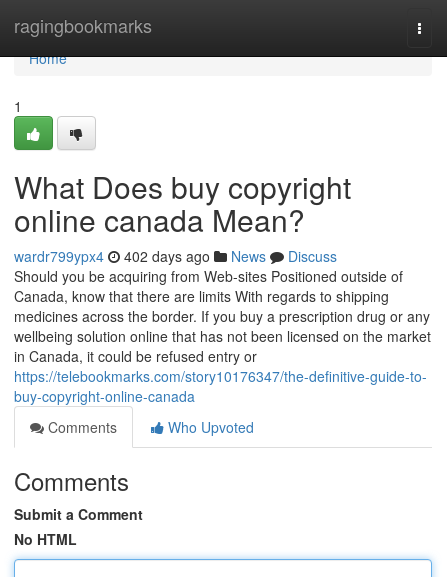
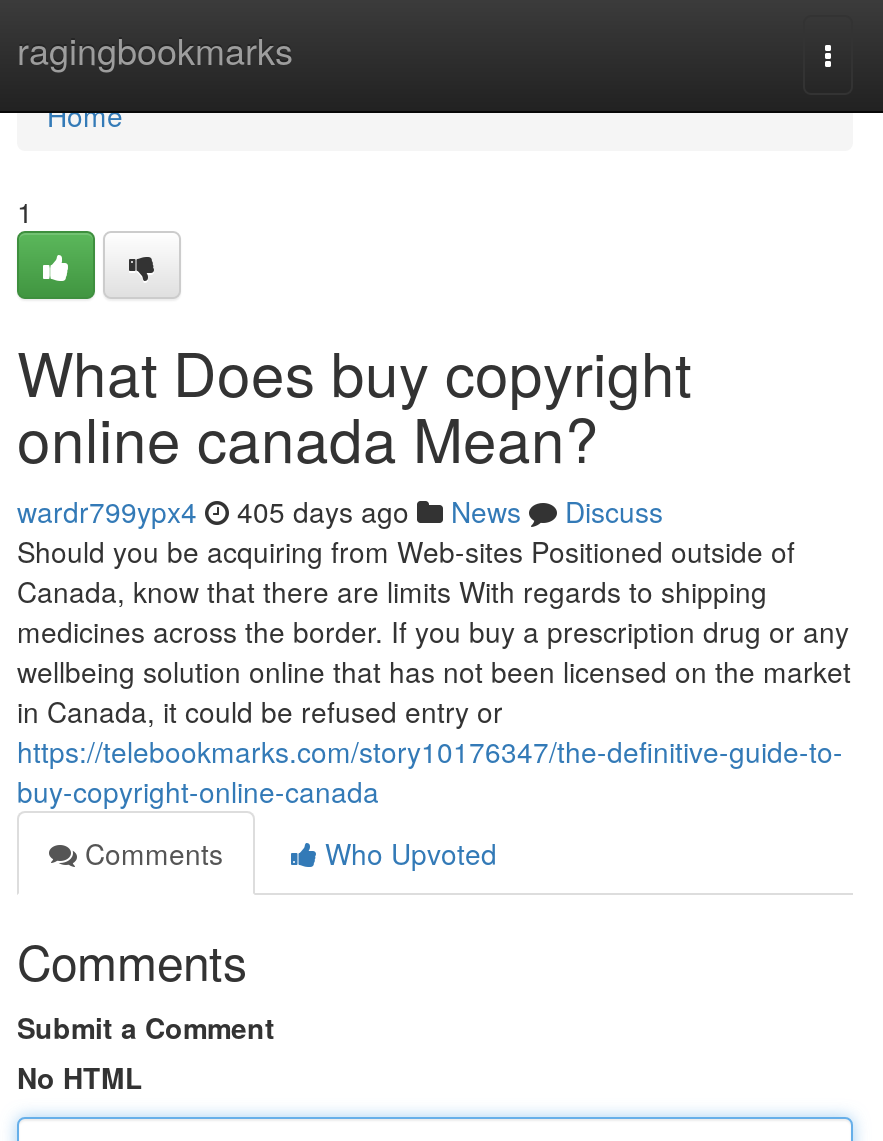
[14,246,337,266] wardr799ypx4 402 days ago News Discuss -> [17,491,663,531] wardr799ypx4 405 days ago News Discuss

